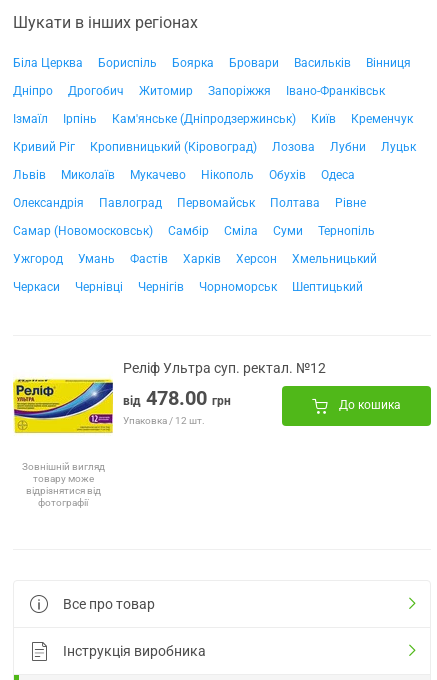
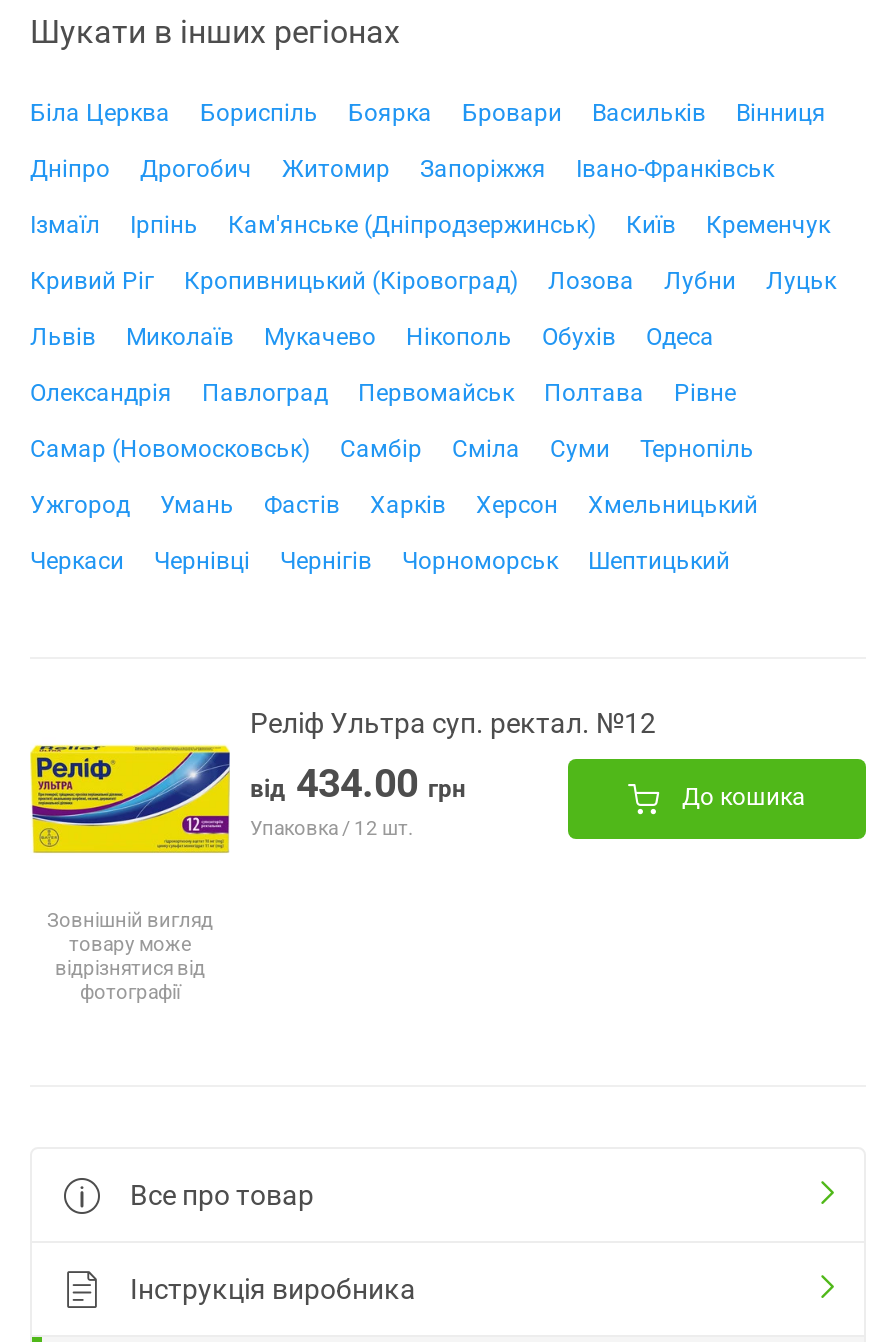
[123,385,231,409] від 478.00 грн -> [250,758,466,806] від 434.00 грн

